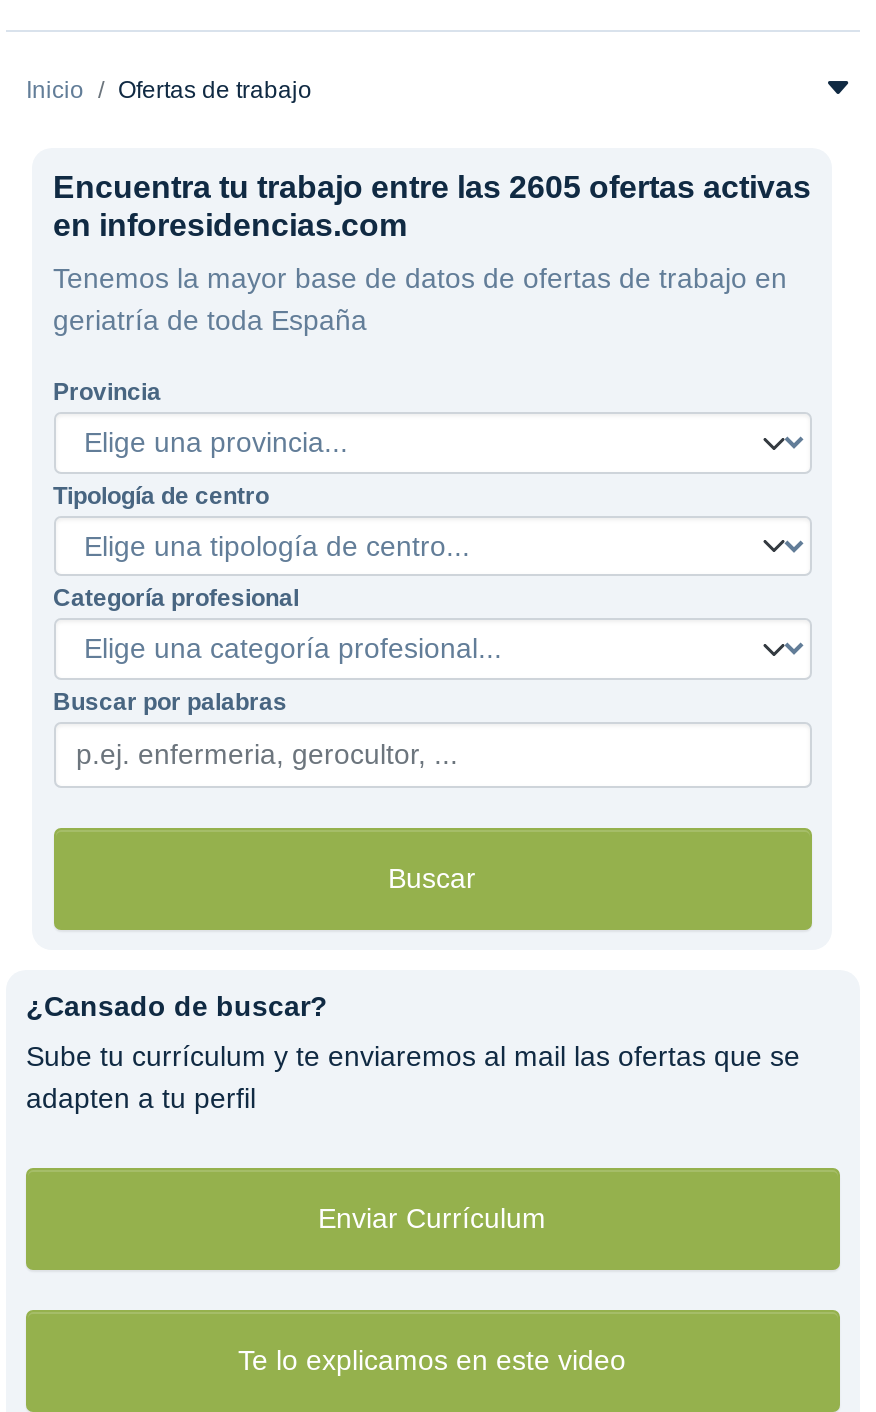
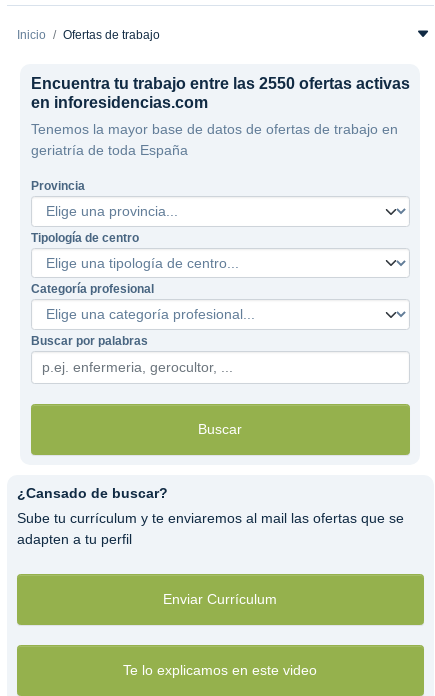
[53,170,811,204] Encuentra tu trabajo entre las 2605 ofertas activas -> [30,75,409,92] Encuentra tu trabajo entre las 2550 ofertas activas

